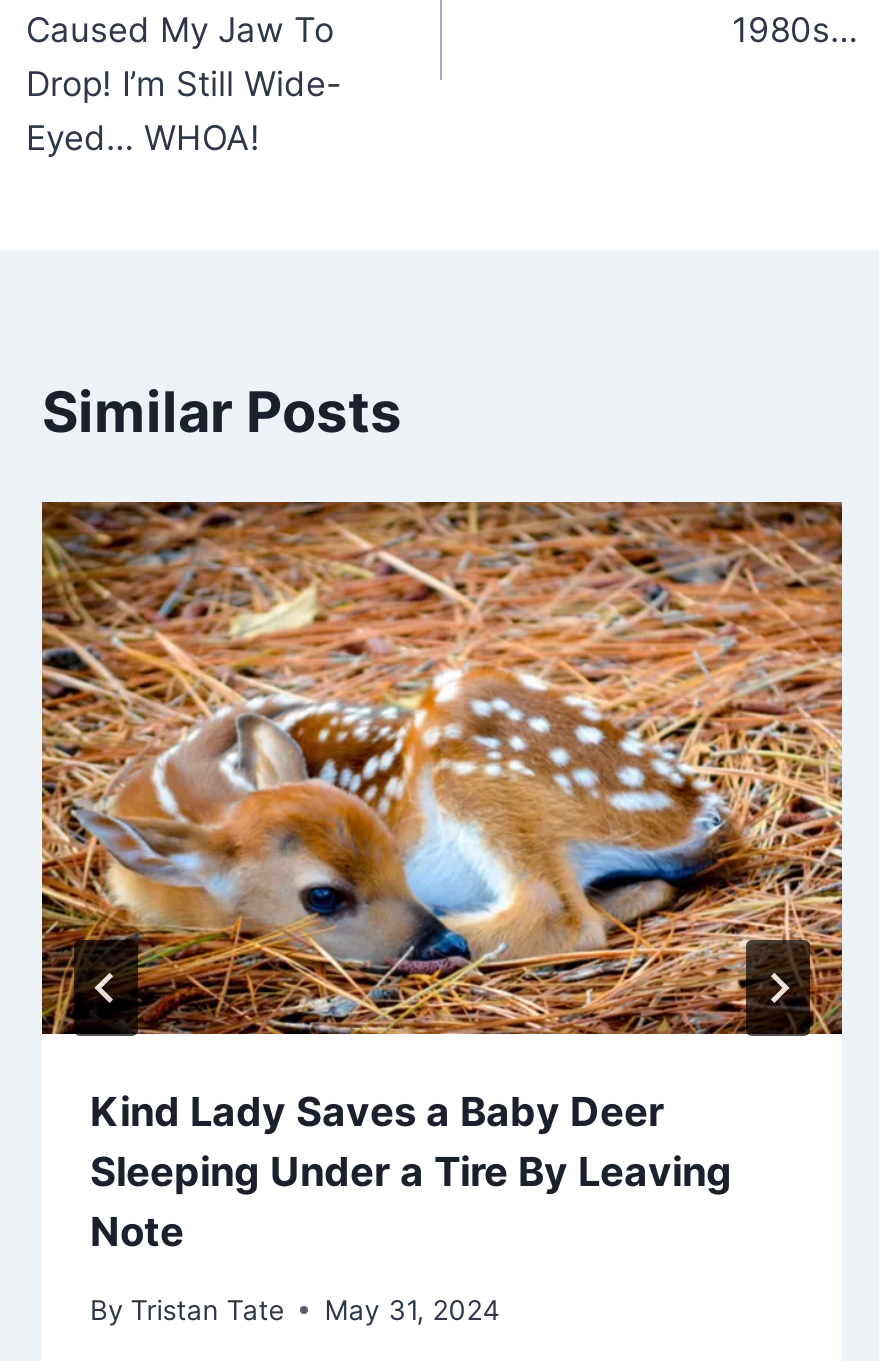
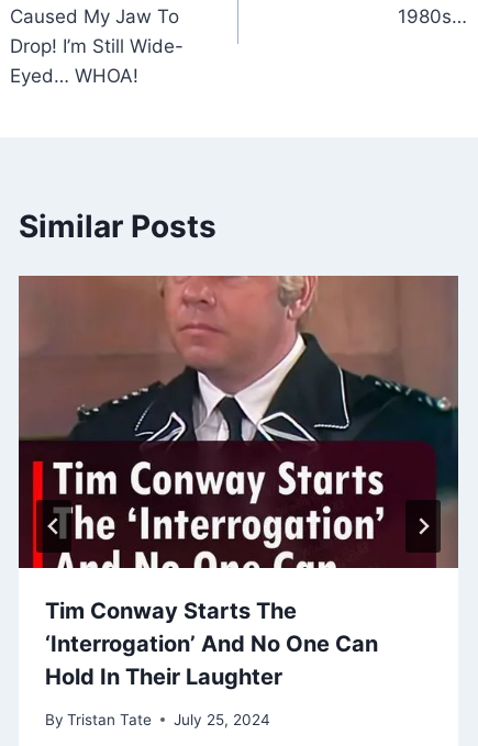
[40,502,844,1256] [image] | Kind Lady Saves a Baby Deer | Sleeping Under a Tire By Leaving | Note -> [18,276,459,690] [image] | Tim Conway Starts The | ‘Interrogation’ And No One Can | Hold In Their Laughter
[90,1294,500,1326] By Tristan Tate May 31, 2024 -> [45,711,271,728] By Tristan Tate July 25, 2024

